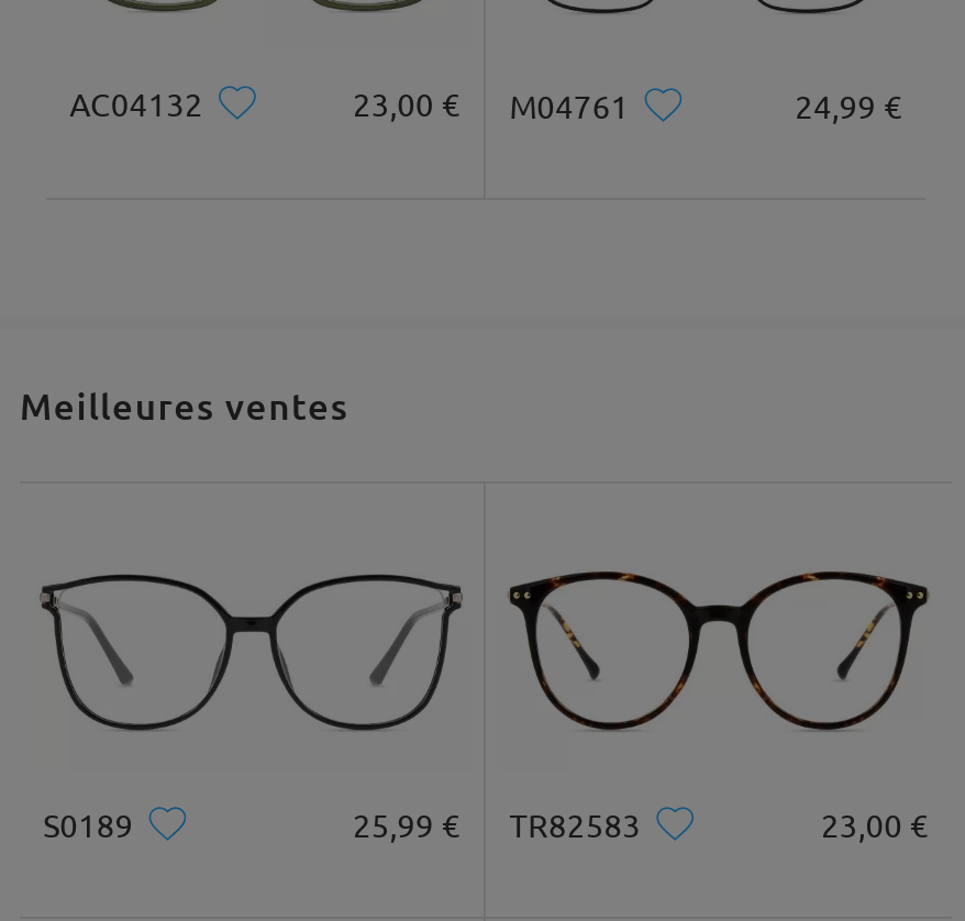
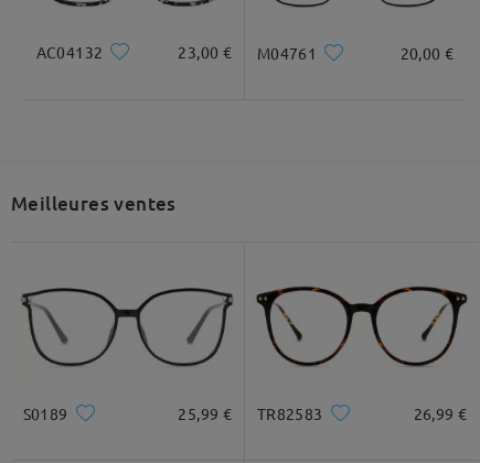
[795,85,902,125] 24,99 € -> [400,43,454,63] 20,00 €
[821,805,928,845] 23,00 € -> [413,404,467,424] 26,99 €

